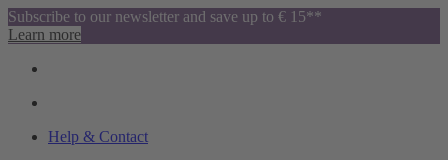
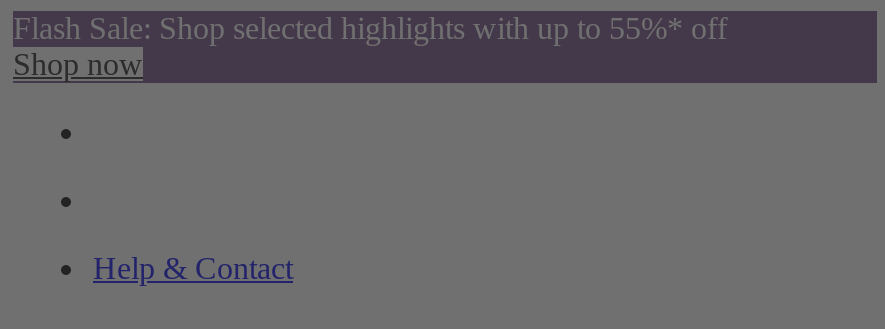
[8,8,322,43] Subscribe to our newsletter and save up to € 15** | Learn more -> [13,11,727,81] Flash Sale: Shop selected highlights with up to 55%* off | Shop now

